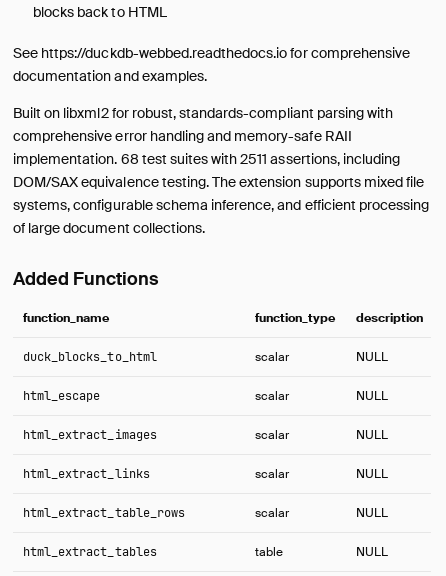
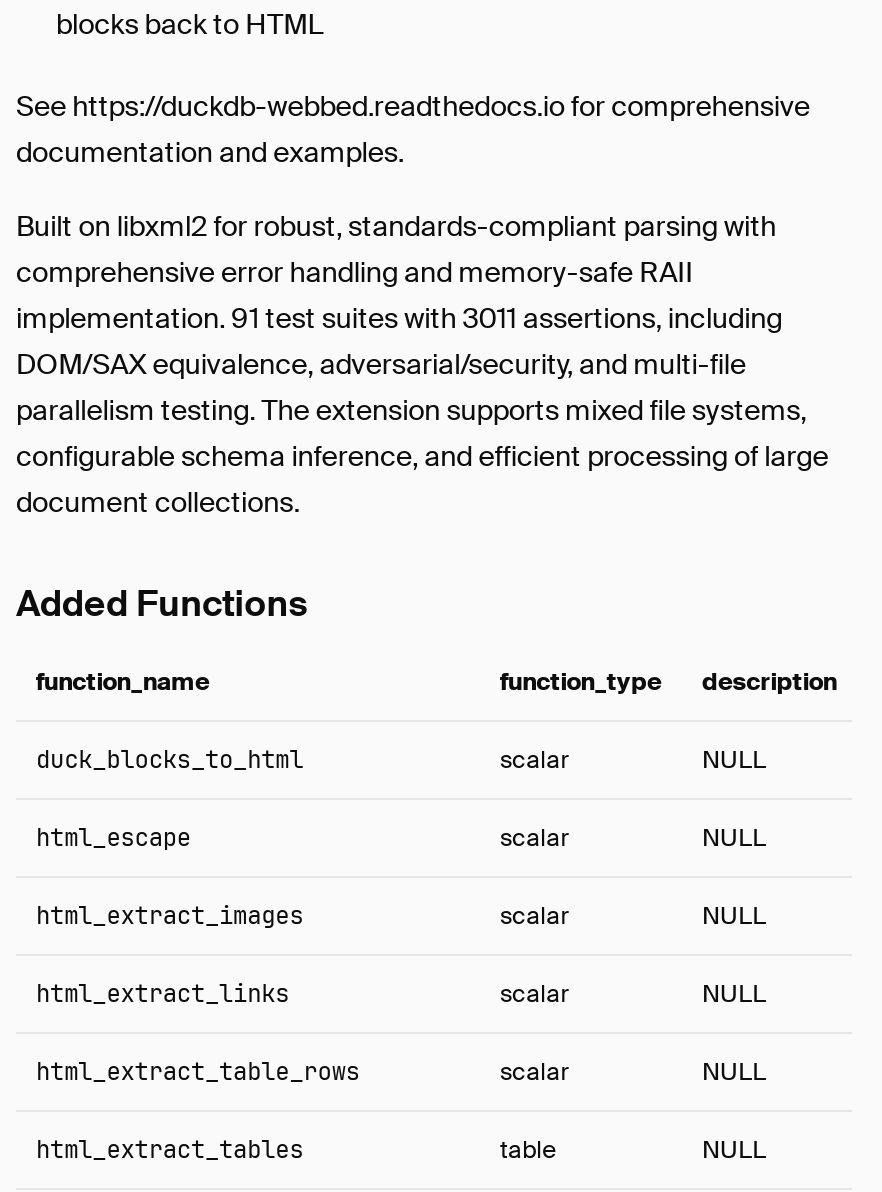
[13,150,429,237] implementation. 68 test suites with 2511 assertions, including | DOM/SAX equivalence testing. The extension supports mixed file | systems, configurable schema inference, and efficient processing | of large document collections. -> [16,300,828,520] implementation. 91 test suites with 3011 assertions, including | DOM/SAX equivalence, adversarial/security, and multi-file | parallelism testing. The extension supports mixed file systems, | configurable schema inference, and efficient processing of large | document collections.

